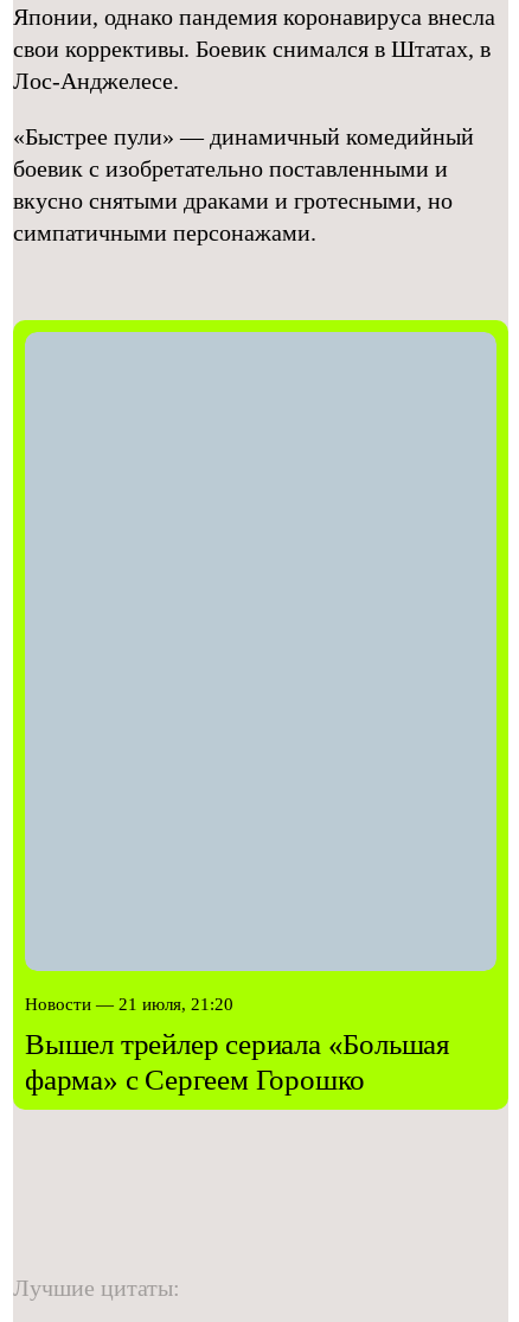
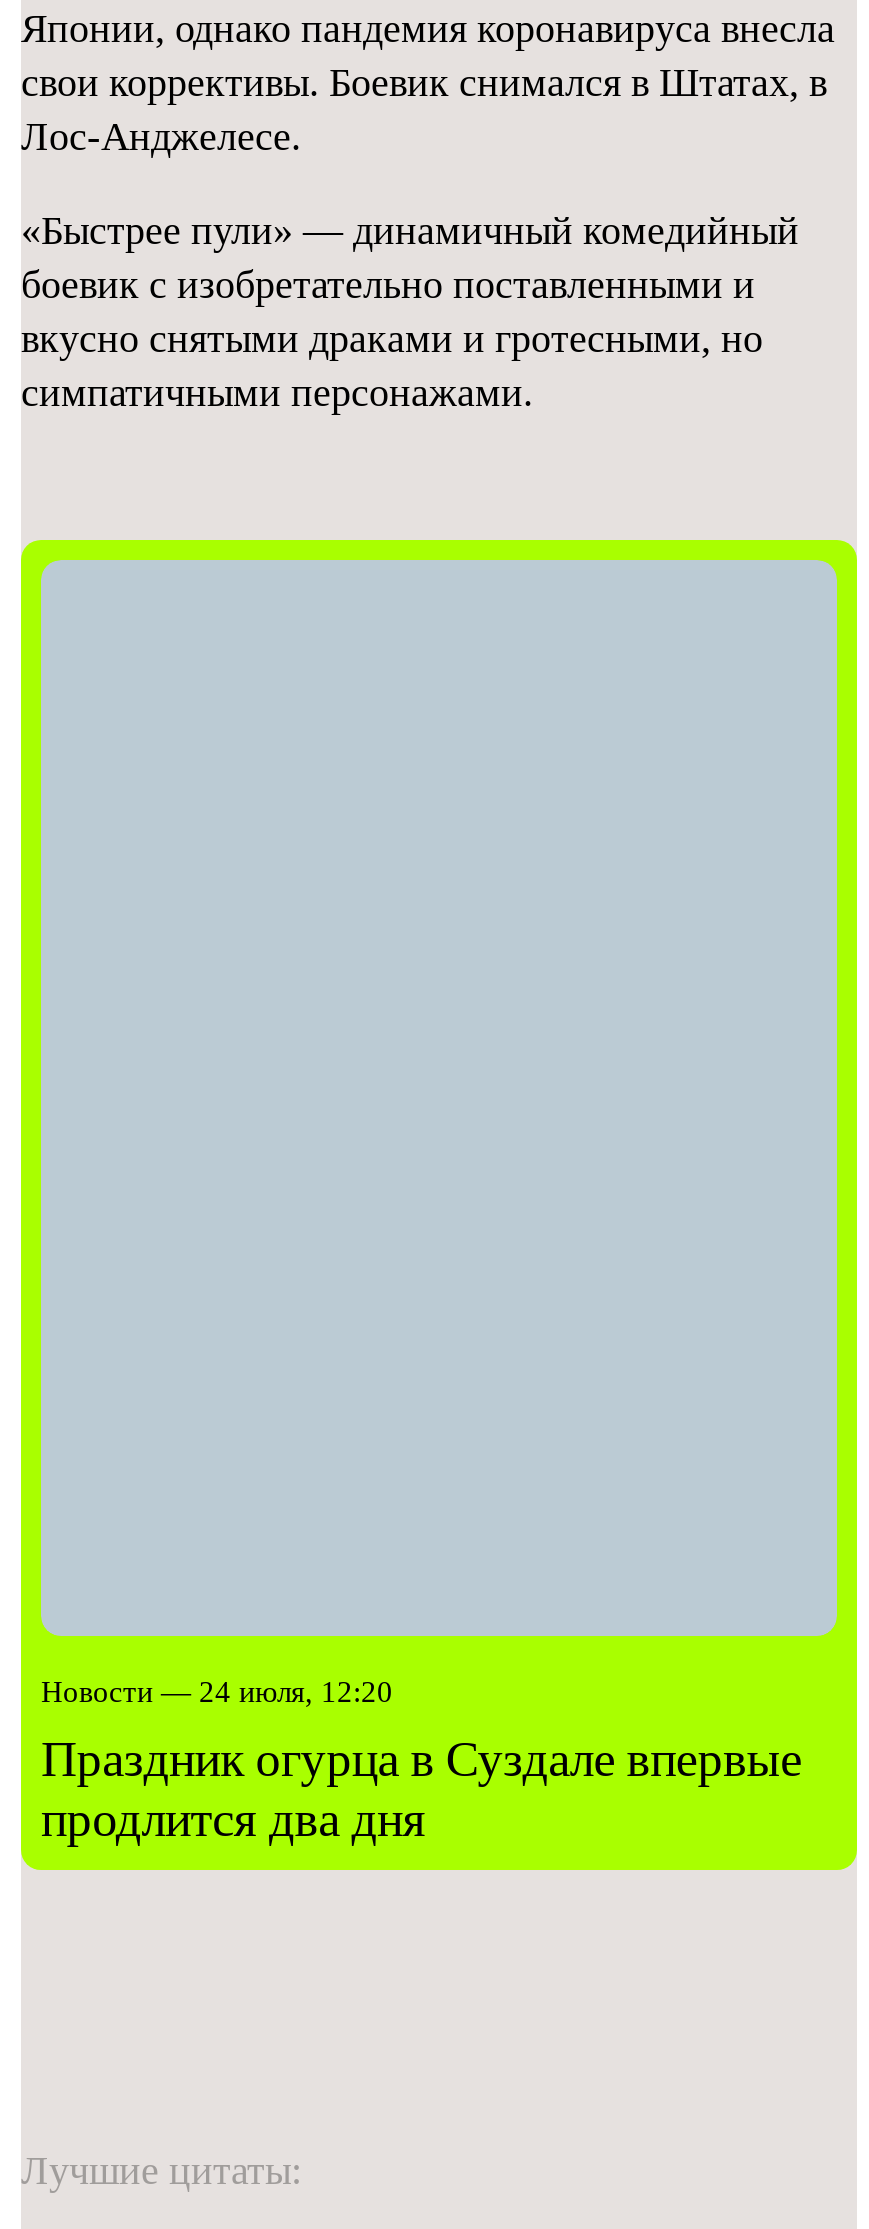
[25,995,450,1095] Новости — 21 июля, 21:20 | Вышел трейлер сериала «Большая | фарма» с Сергеем Горошко -> [41,1677,802,1847] Новости — 24 июля, 12:20 | Праздник огурца в Суздале впервые | продлится два дня

